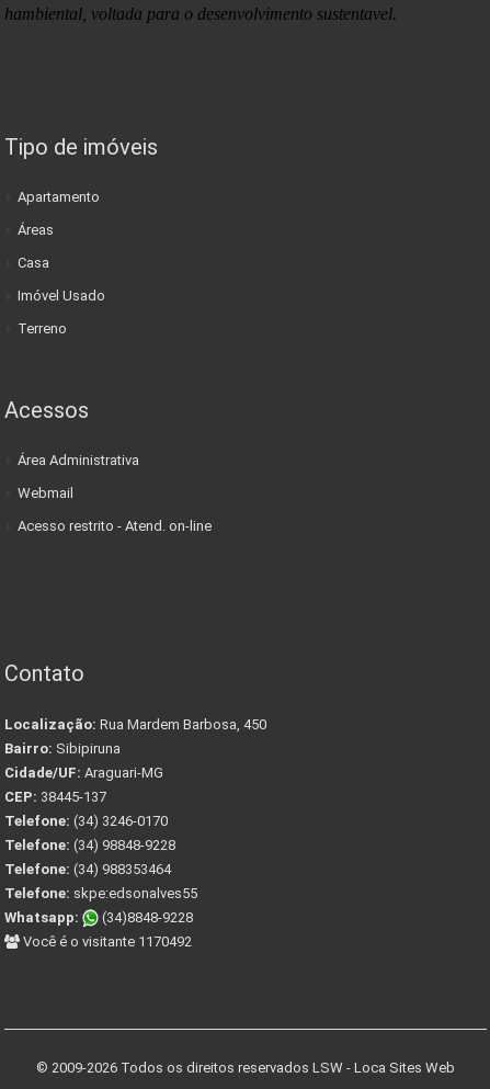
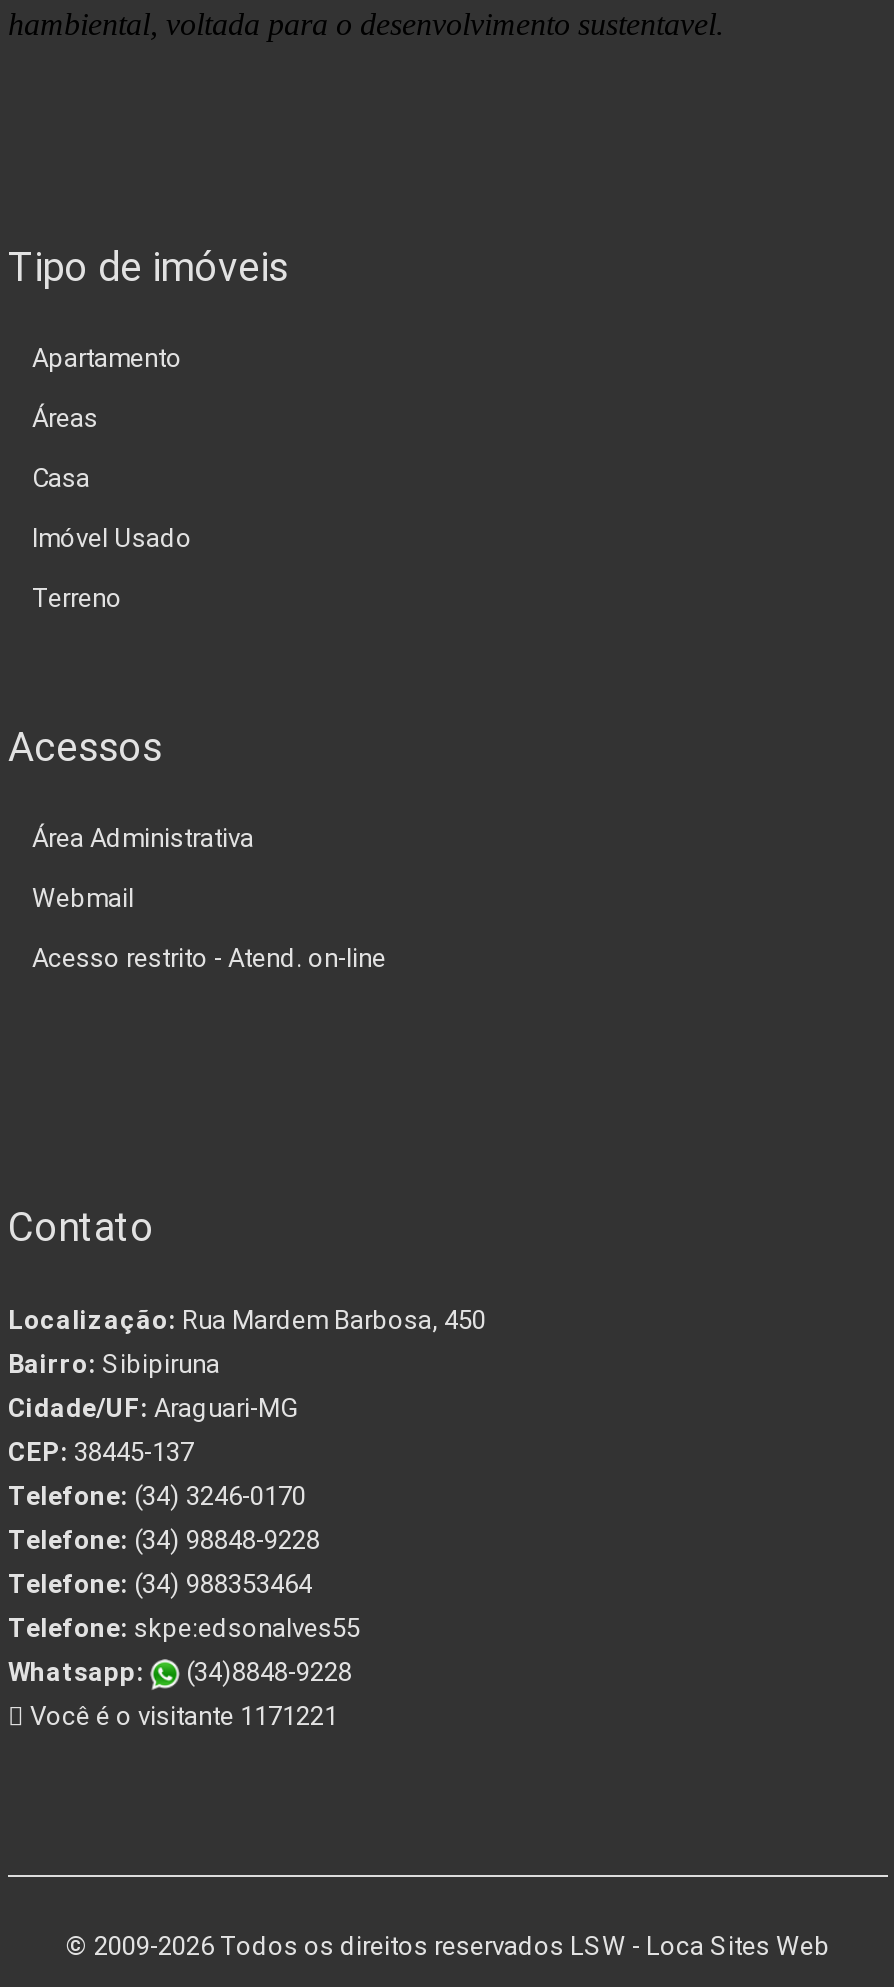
[20,933,192,950] Você é o visitante 1170492 -> [24,1702,338,1732] Você é o visitante 1171221

